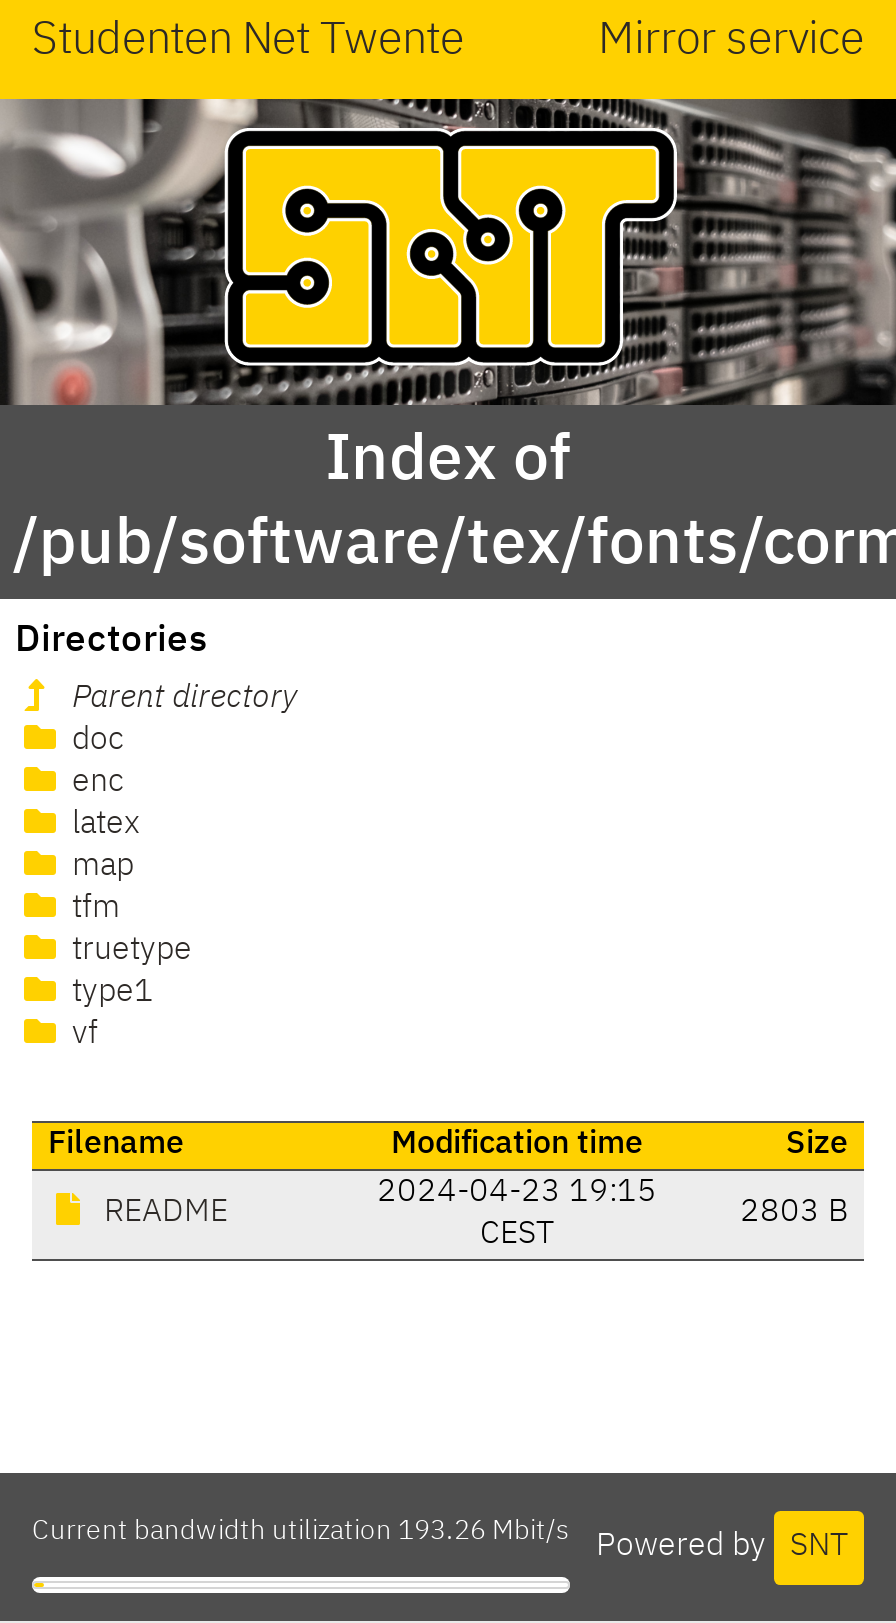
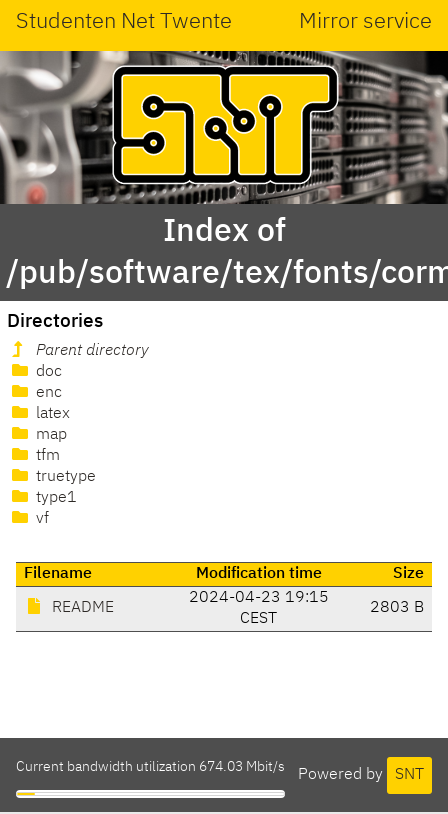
[32,1517,570,1545] Current bandwidth utilization 193.26 Mbit/s -> [16,760,285,774] Current bandwidth utilization 674.03 Mbit/s

